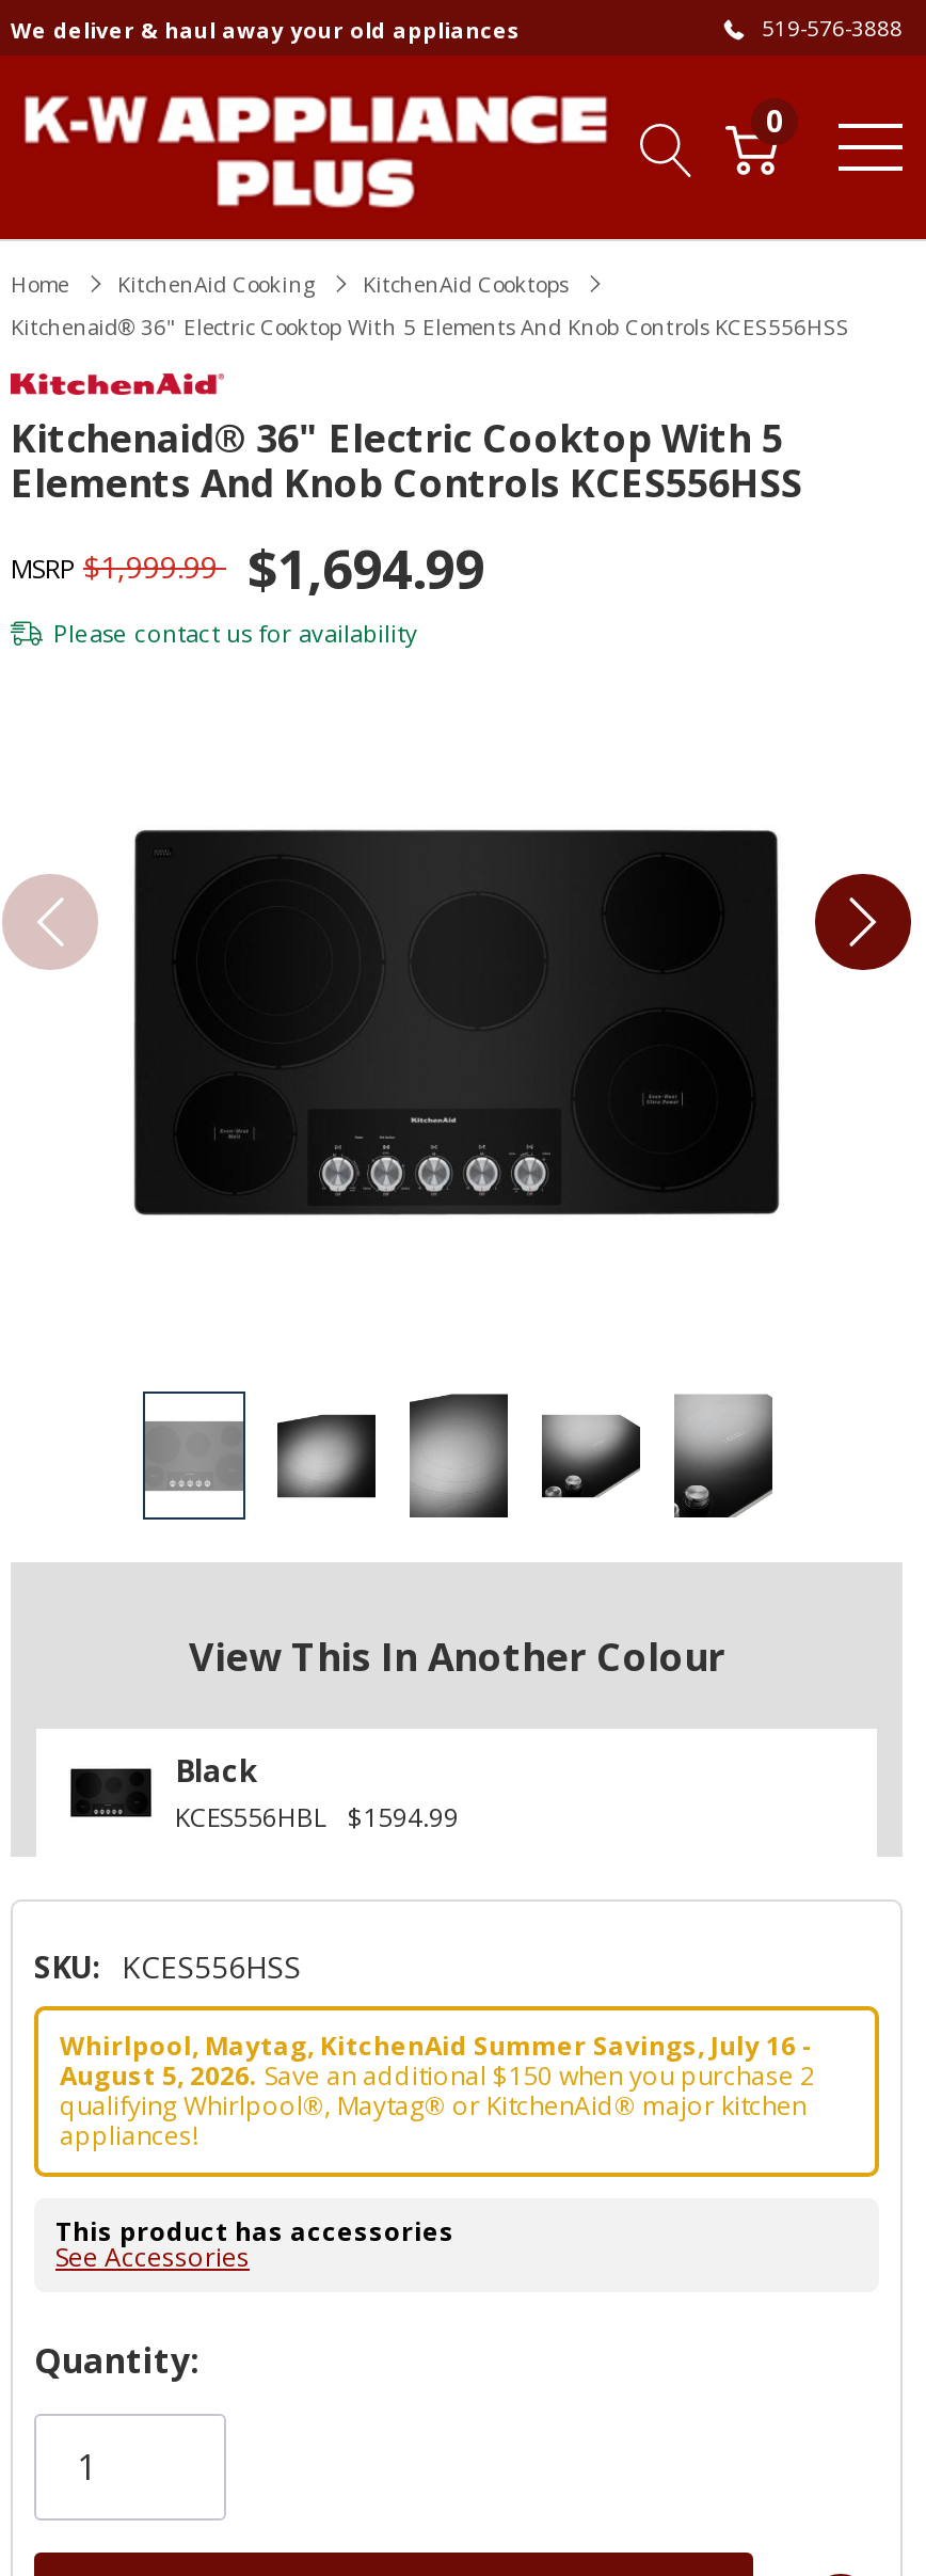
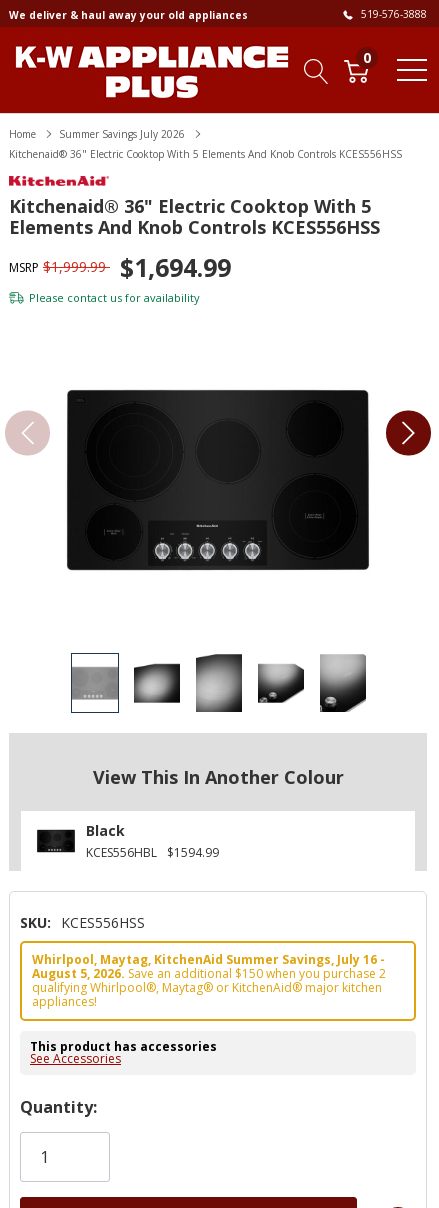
[117,269,568,299] KitchenAid Cooking | KitchenAid Cooktops -> [59,127,185,141] Summer Savings July 2026

